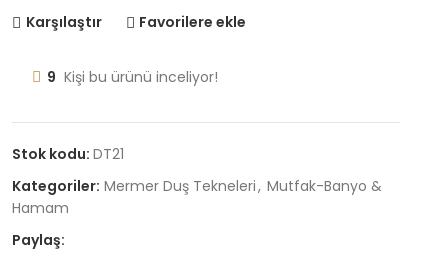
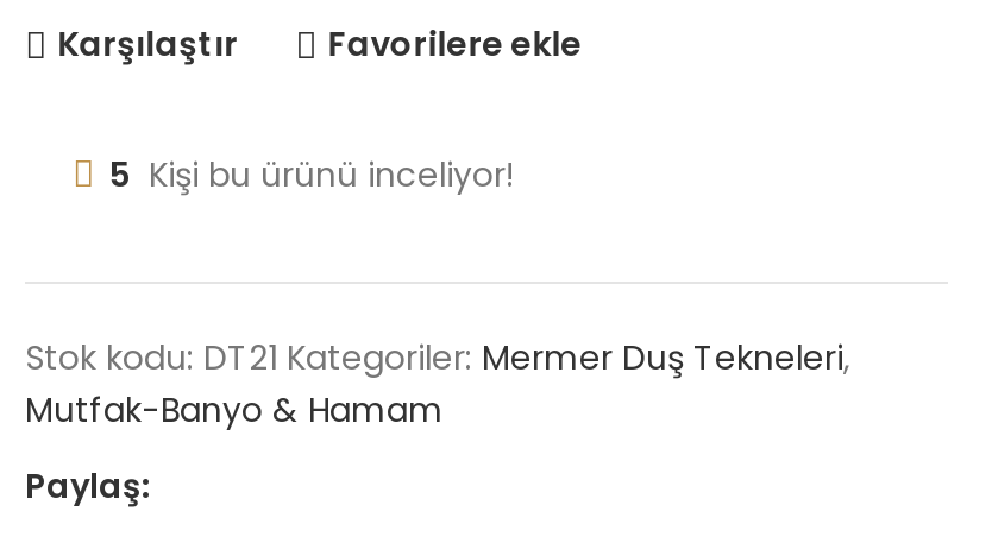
[47,67,218,87] 9 Kişi bu ürünü inceliyor! -> [108,150,515,198] 5 Kişi bu ürünü inceliyor!

